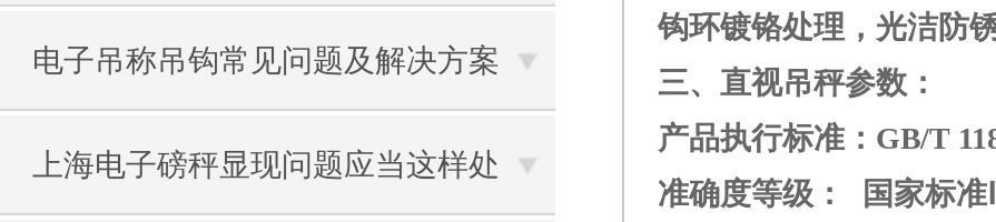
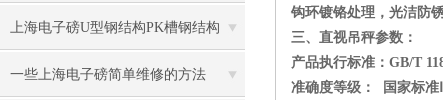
[32,44,500,78] 电子吊称吊钩常见问题及解决方案 -> [10,20,220,35] 上海电子磅U型钢结构PK槽钢结构
[32,149,500,182] 上海电子磅秤显现问题应当这样处 -> [10,67,206,82] 一些上海电子磅简单维修的方法

